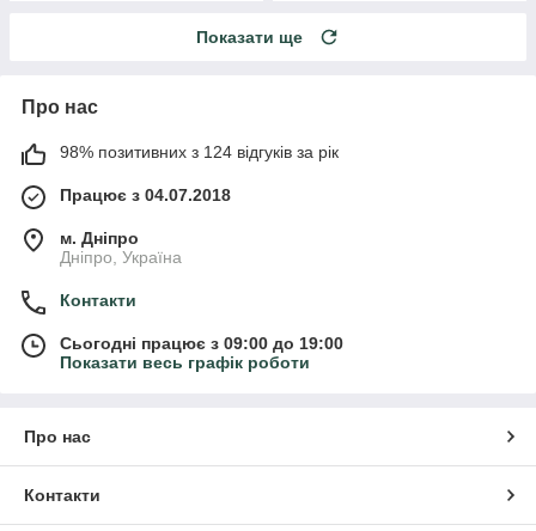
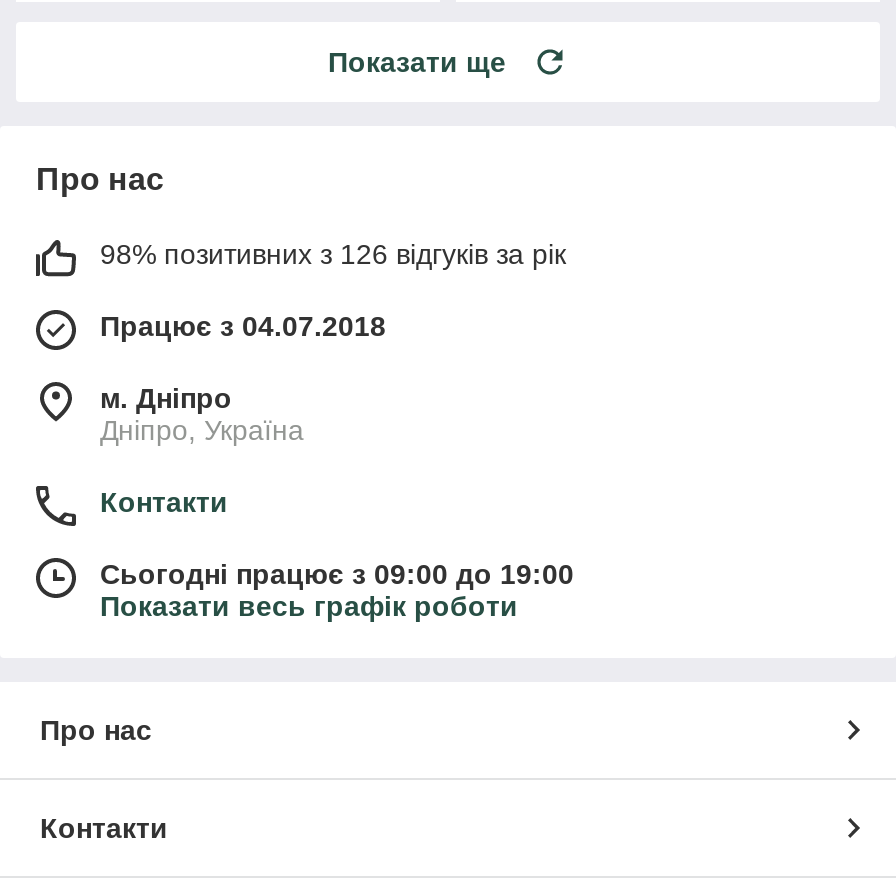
[60,143,339,162] 98% позитивних з 124 відгуків за рік -> [100,239,566,271] 98% позитивних з 126 відгуків за рік

